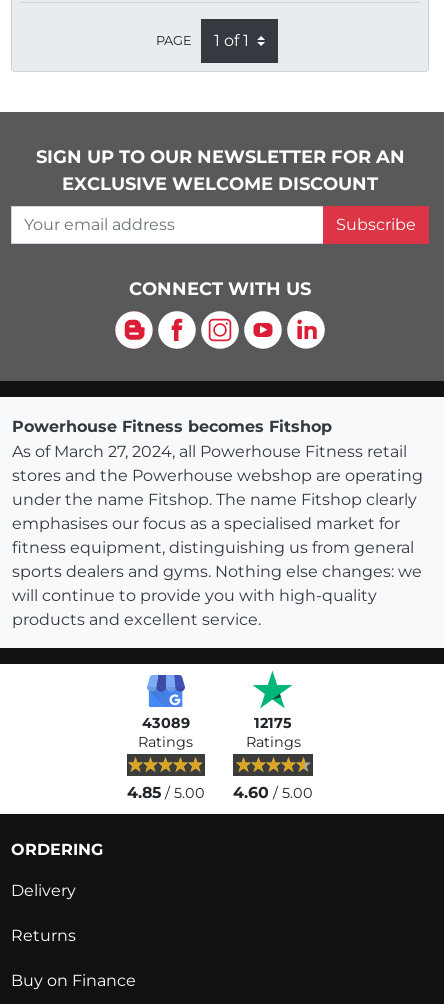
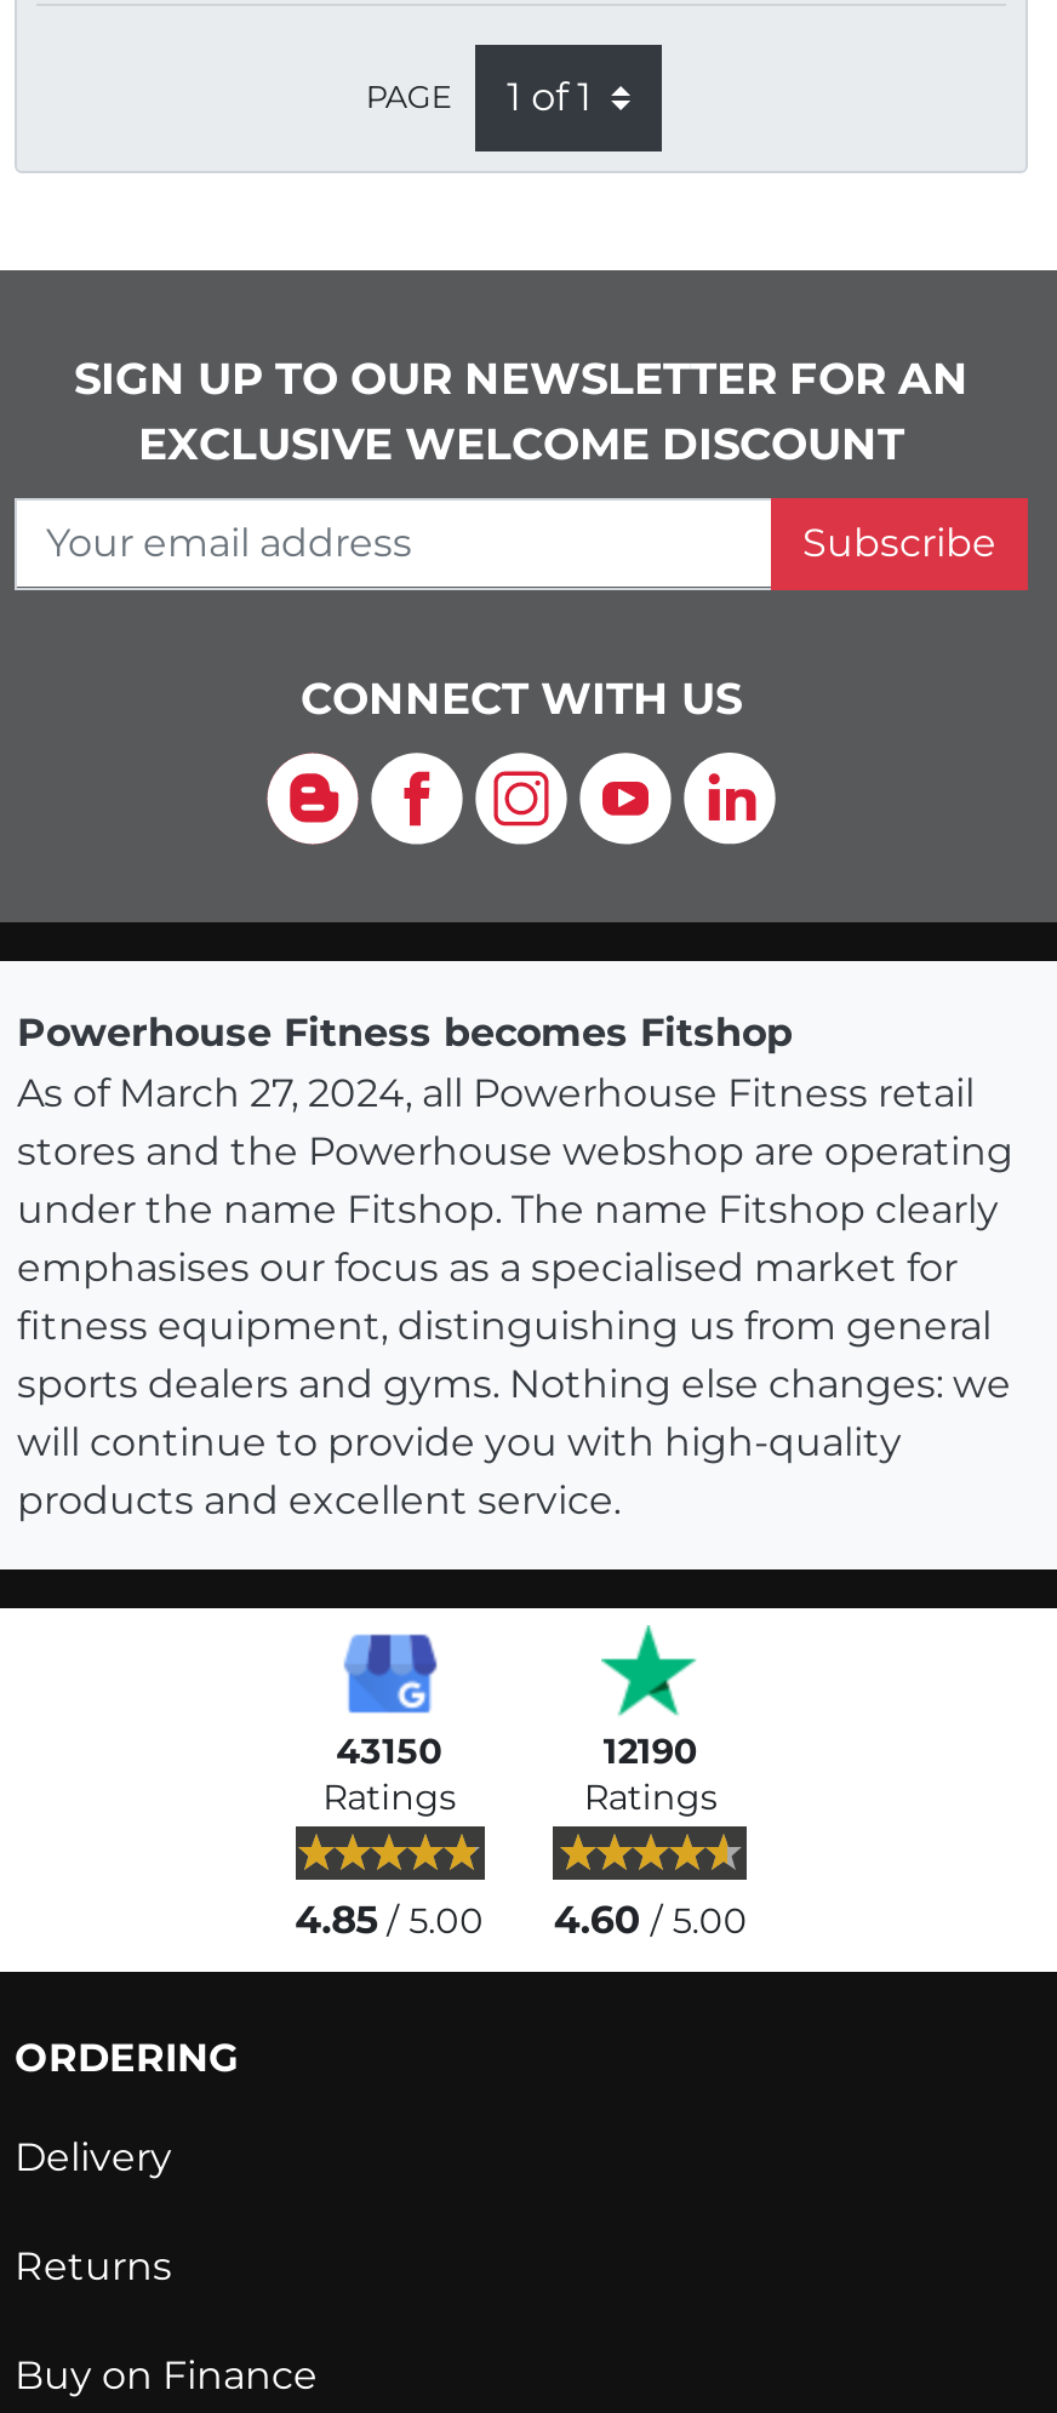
[142,714,190,732] 43089 -> [336,1729,443,1772] 43150
[254,714,292,732] 12175 -> [603,1729,698,1772] 12190

